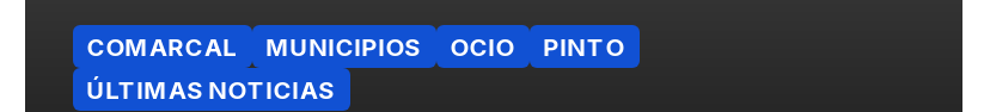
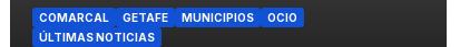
[544,32,625,61] PINTO -> none
none -> [122,10,168,23] GETAFE

